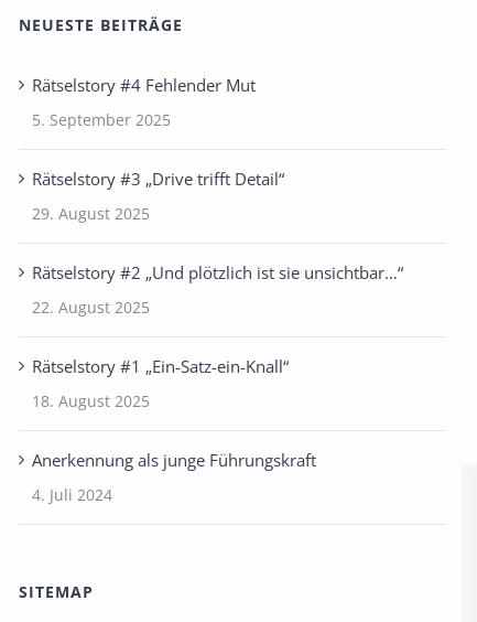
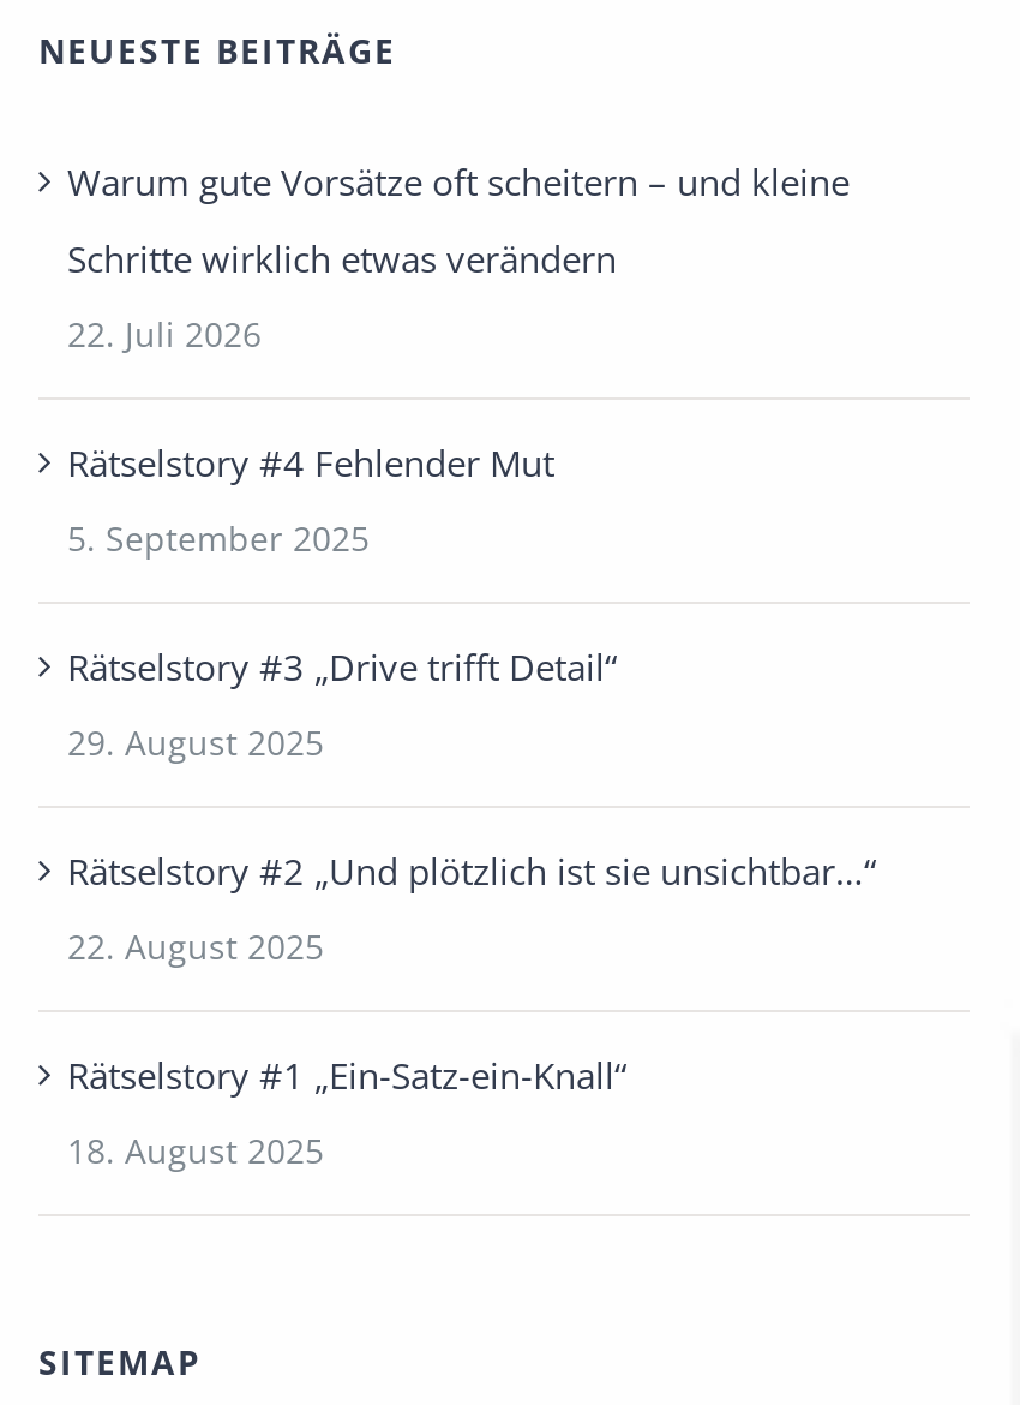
none -> [67,158,850,357] Warum gute Vorsätze oft scheitern – und kleine | Schritte wirklich etwas verändern | 22. Juli 2026
moved [32,74,403,412] -> [67,439,876,1174]: Rätselstory #4 Fehlender Mut | 5. September 2025 | Rätselstory #3 „Drive trifft Detail“ | 29. August 2025 | Rätselstory #2 „Und plötzlich ist sie unsichtbar…“ | 22. August 2025 | Rätselstory #1 „Ein-Satz-ein-Knall“ | 18. August 2025
[32,449,316,505] Anerkennung als junge Führungskraft | 4. Juli 2024 -> none

